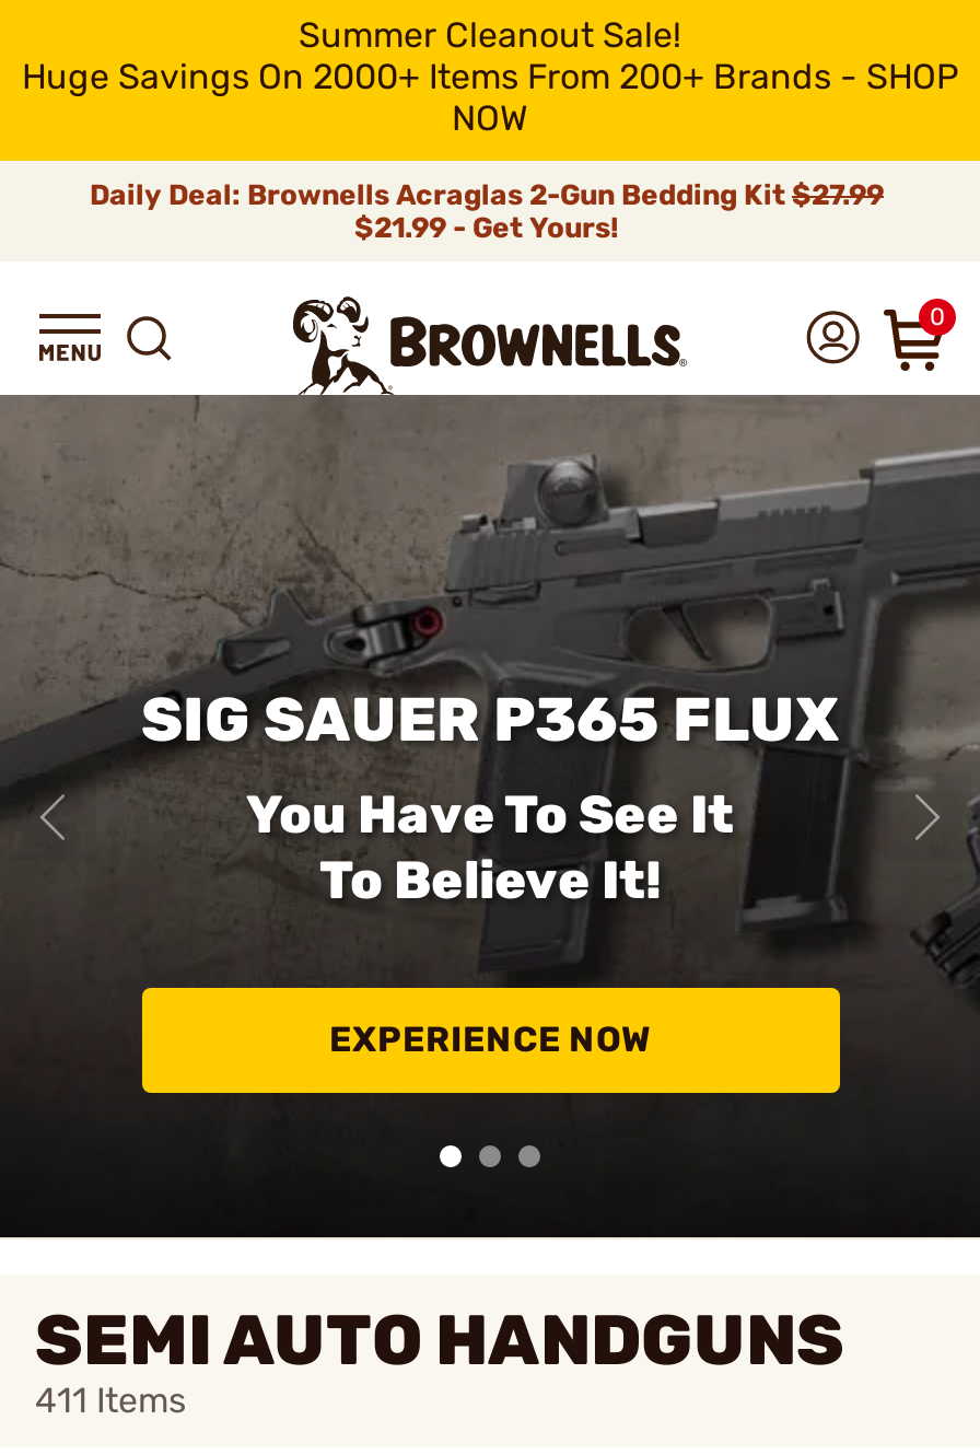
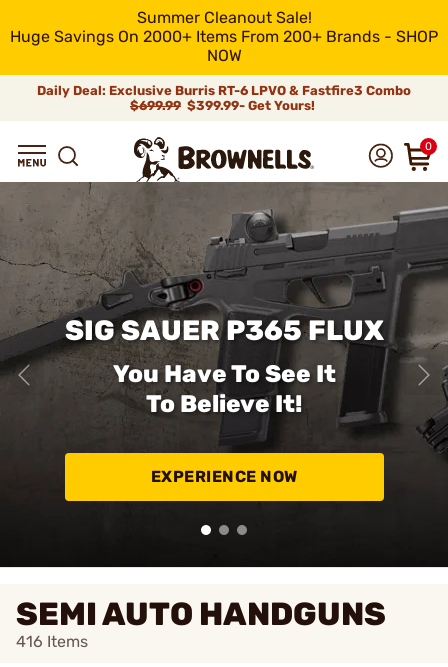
[90,178,884,244] Daily Deal: Brownells Acraglas 2-Gun Bedding Kit $27.99 | $21.99 - Get Yours! -> [37,83,411,113] Daily Deal: Exclusive Burris RT-6 LPVO & Fastfire3 Combo | $699.99 $399.99- Get Yours!
[35,1380,186,1421] 411 Items -> [16,632,88,651] 416 Items

